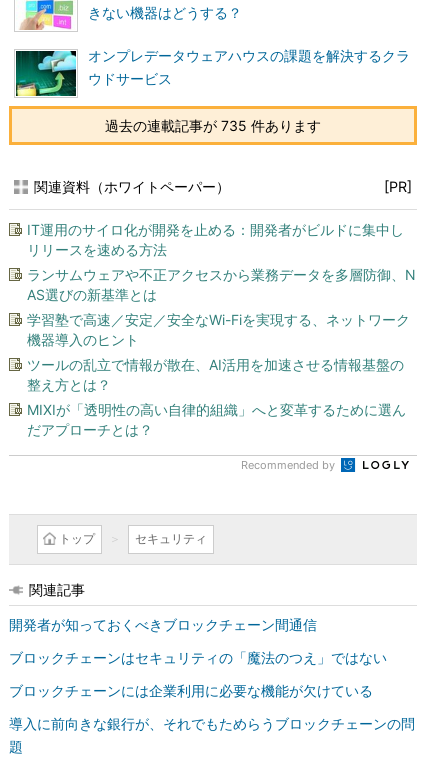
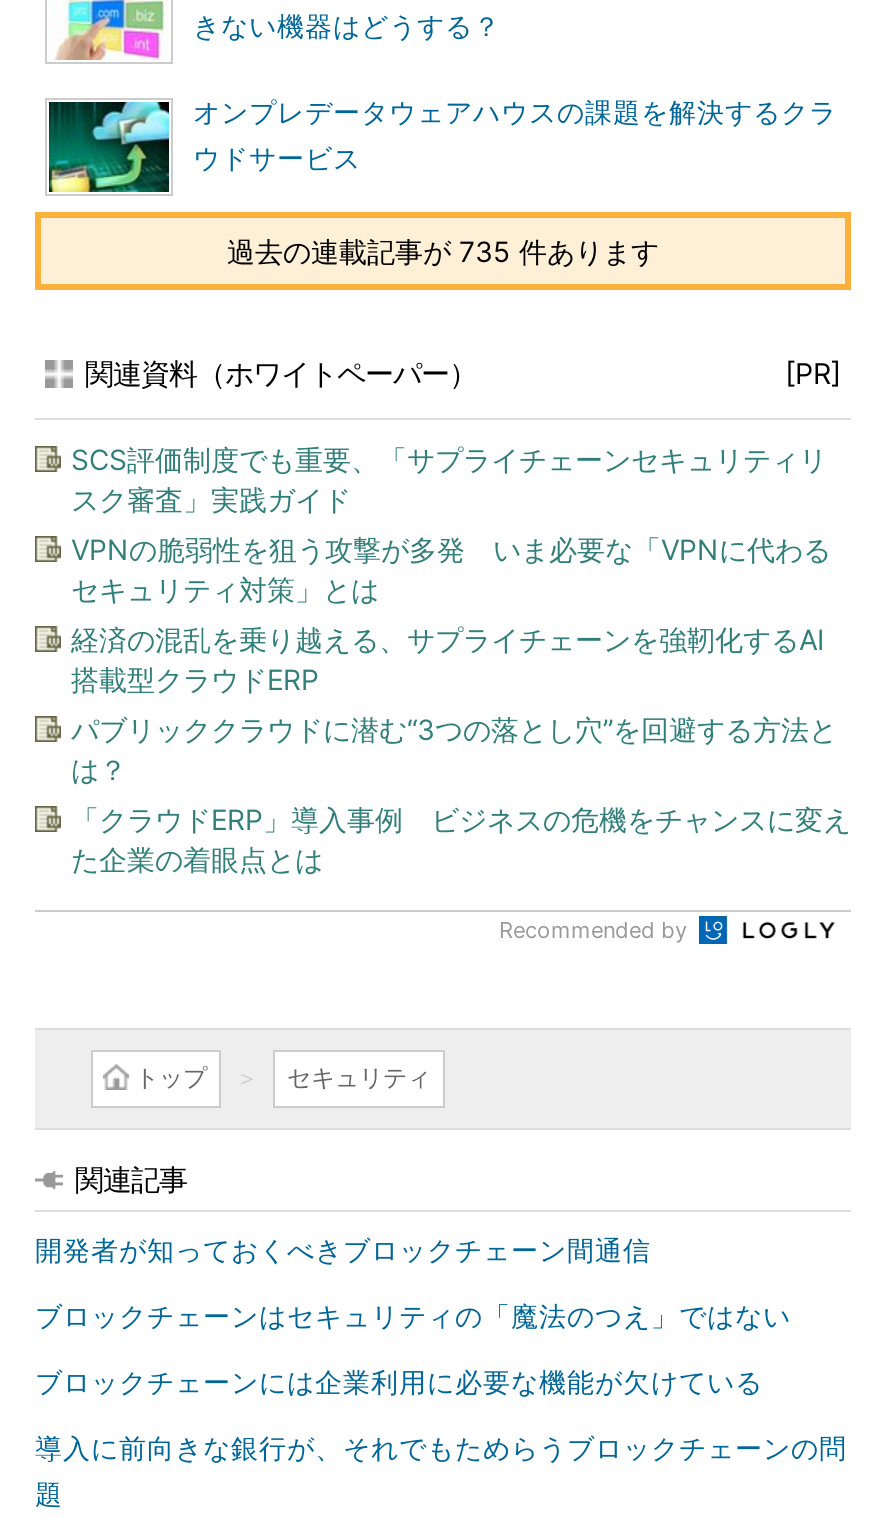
[27,221,404,258] IT運用のサイロ化が開発を止める：開発者がビルドに集中し | リリースを速める方法 -> [71,442,827,516] SCS評価制度でも重要、「サプライチェーンセキュリティリ | スク審査」実践ガイド
[27,266,416,303] ランサムウェアや不正アクセスから業務データを多層防御、N | AS選びの新基準とは -> [71,532,831,606] VPNの脆弱性を狙う攻撃が多発 いま必要な「VPNに代わる | セキュリティ対策」とは
[27,311,410,348] 学習塾で高速／安定／安全なWi-Fiを実現する、ネットワーク | 機器導入のヒント -> [71,622,825,696] 経済の混乱を乗り越える、サプライチェーンを強靭化するAI | 搭載型クラウドERP
[27,356,404,393] ツールの乱立で情報が散在、AI活用を加速させる情報基盤の | 整え方とは？ -> [71,712,837,786] パブリッククラウドに潜む“3つの落とし穴”を回避する方法と | は？
[27,401,406,438] MIXIが「透明性の高い自律的組織」へと変革するために選ん | だアプローチとは？ -> [71,802,851,876] 「クラウドERP」導入事例 ビジネスの危機をチャンスに変え | た企業の着眼点とは

